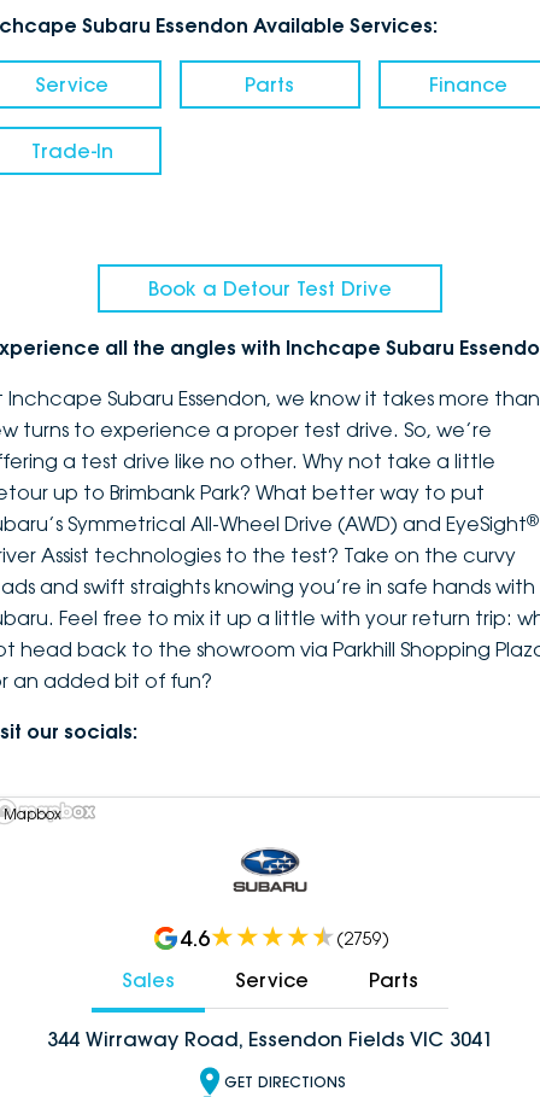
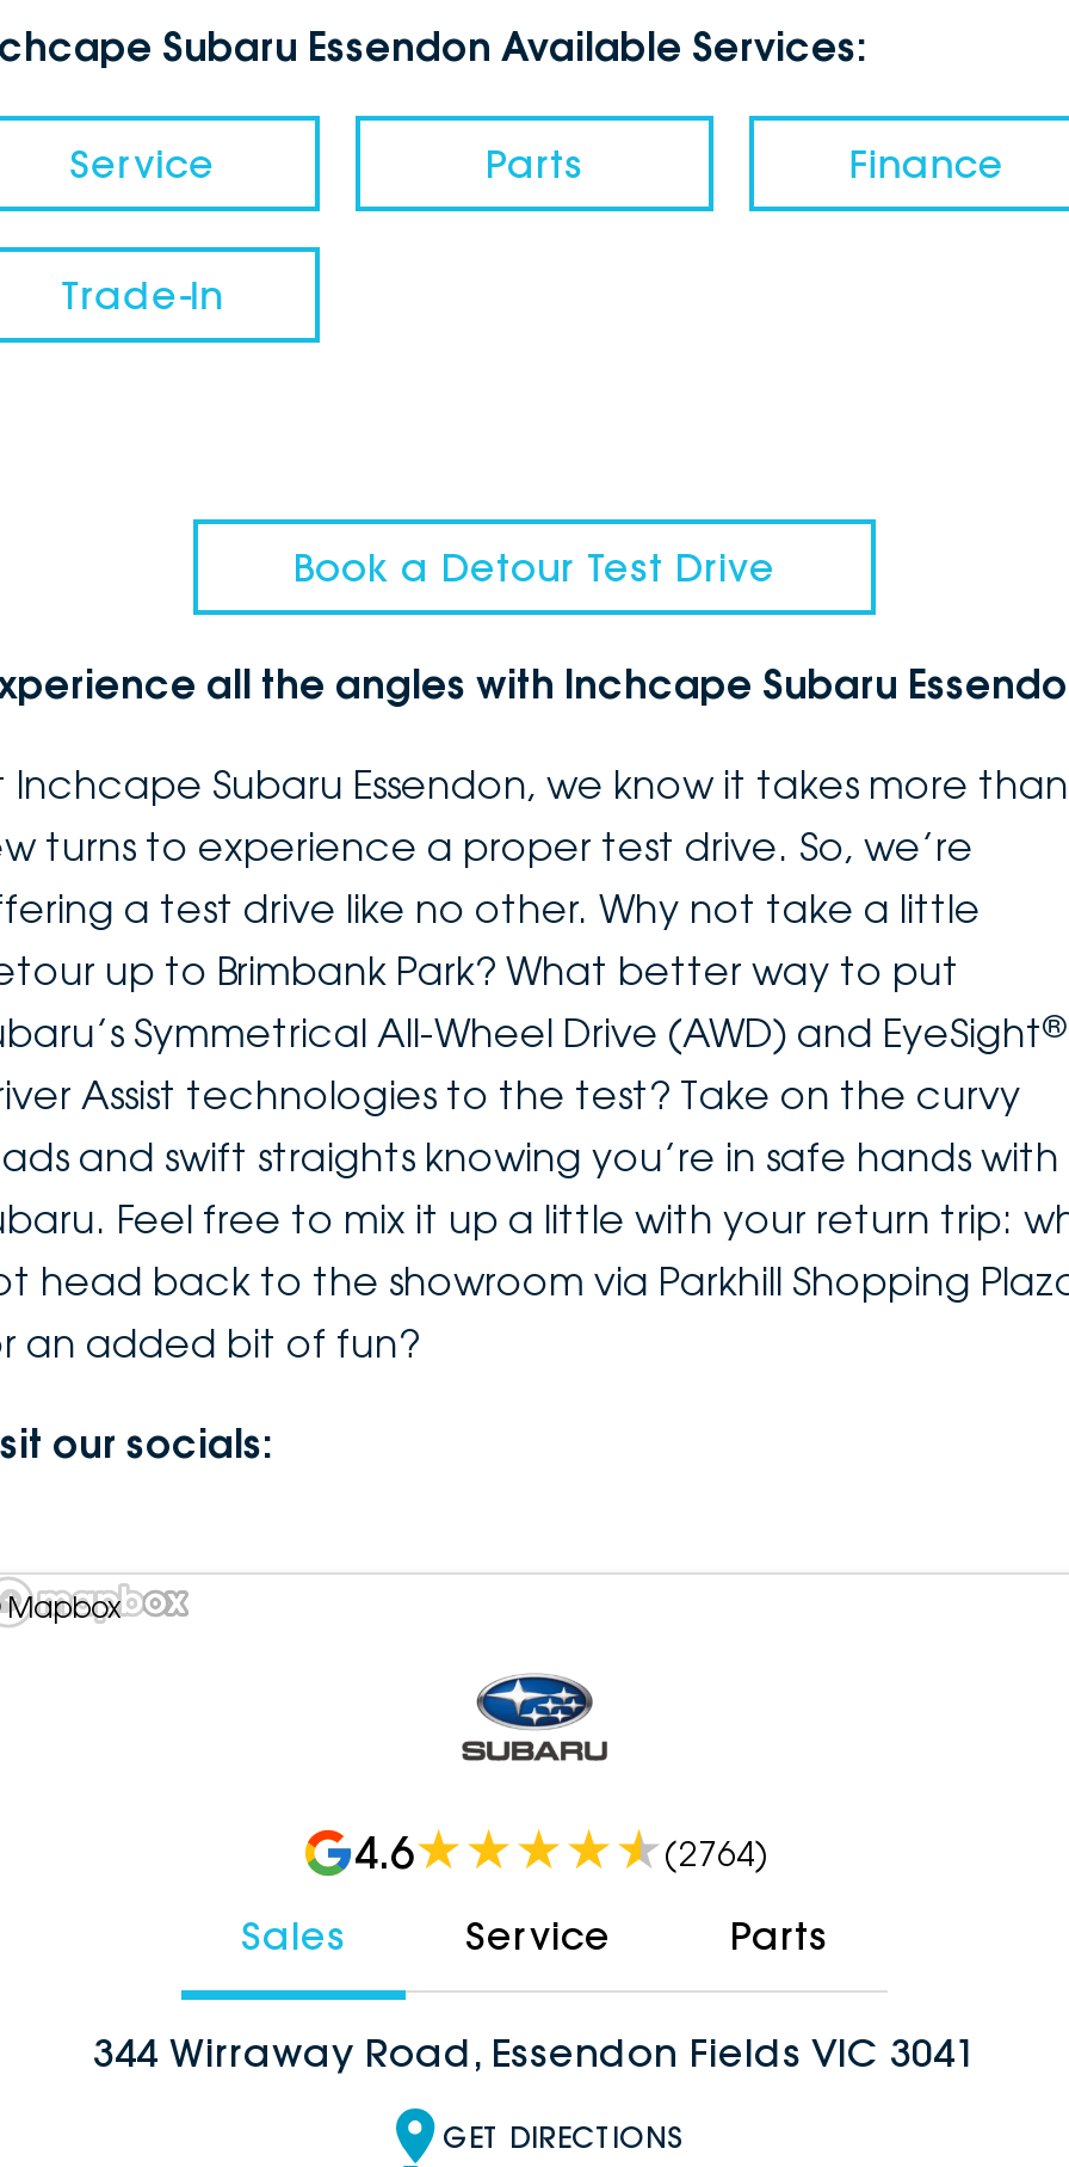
[336,928,389,948] (2759) -> [665,1832,770,1873] (2764)

